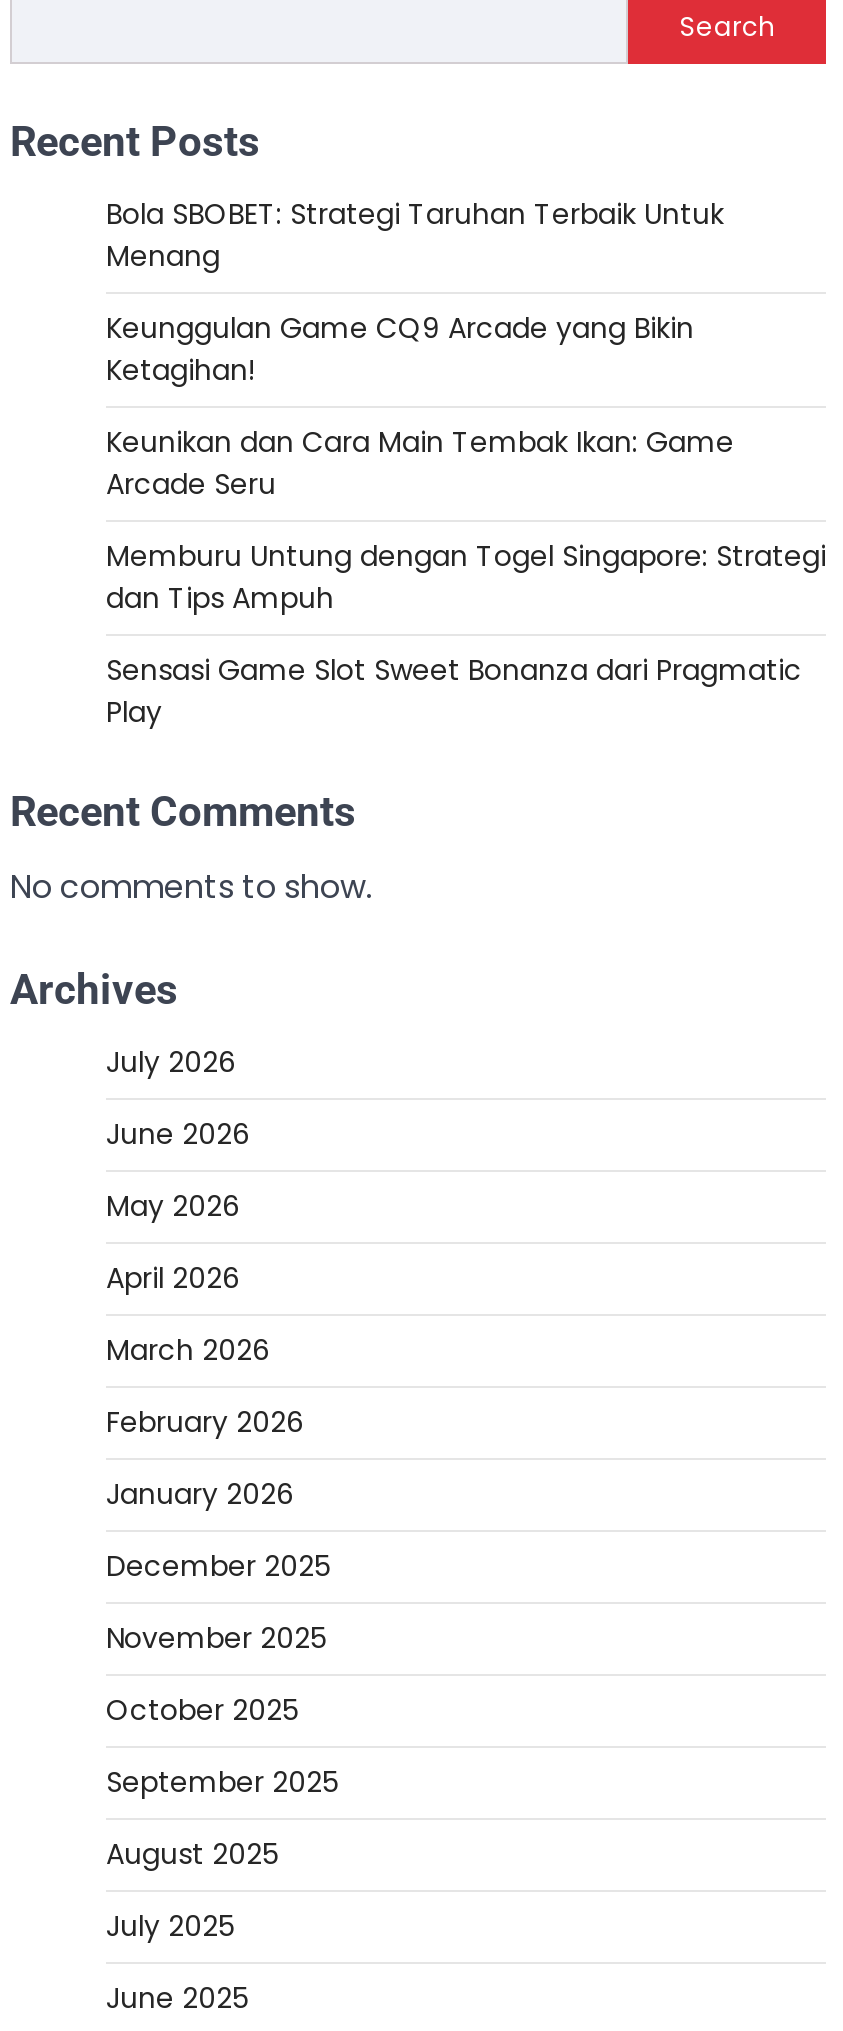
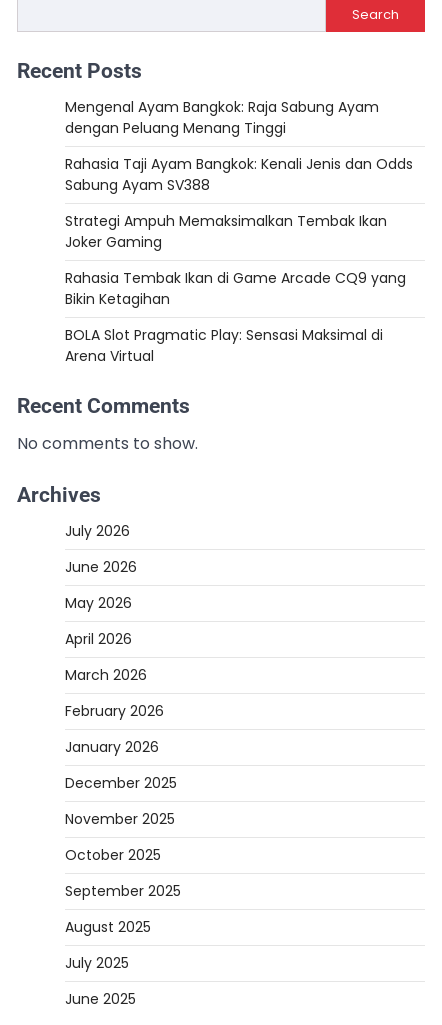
[106,194,724,276] Bola SBOBET: Strategi Taruhan Terbaik Untuk | Menang -> [65,97,379,138] Mengenal Ayam Bangkok: Raja Sabung Ayam | dengan Peluang Menang Tinggi
[106,308,694,390] Keunggulan Game CQ9 Arcade yang Bikin | Ketagihan! -> [65,154,413,195] Rahasia Taji Ayam Bangkok: Kenali Jenis dan Odds | Sabung Ayam SV388
[106,422,734,504] Keunikan dan Cara Main Tembak Ikan: Game | Arcade Seru -> [65,211,387,252] Strategi Ampuh Memaksimalkan Tembak Ikan | Joker Gaming
[106,536,826,618] Memburu Untung dengan Togel Singapore: Strategi | dan Tips Ampuh -> [65,268,406,309] Rahasia Tembak Ikan di Game Arcade CQ9 yang | Bikin Ketagihan
[106,650,802,732] Sensasi Game Slot Sweet Bonanza dari Pragmatic | Play -> [65,325,383,366] BOLA Slot Pragmatic Play: Sensasi Maksimal di | Arena Virtual

